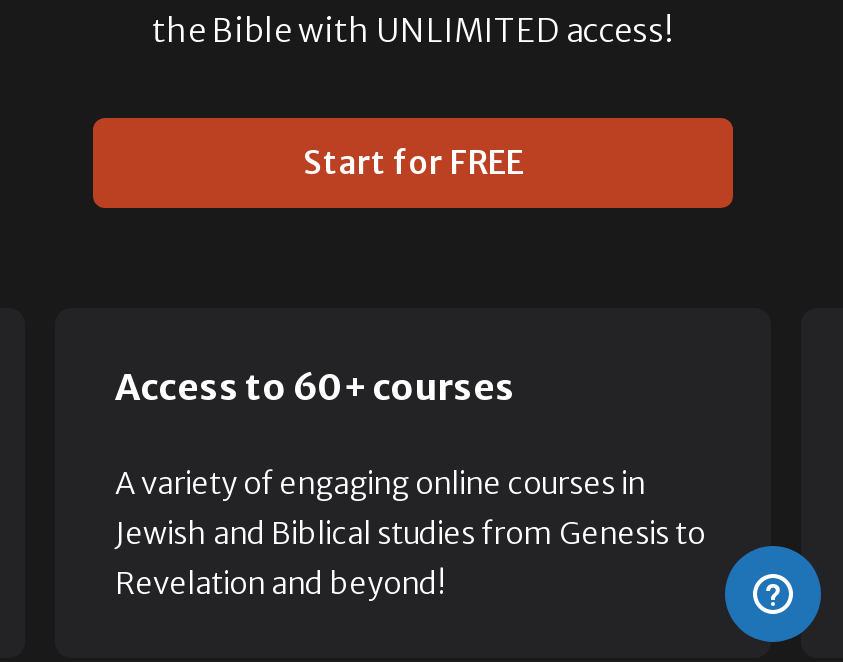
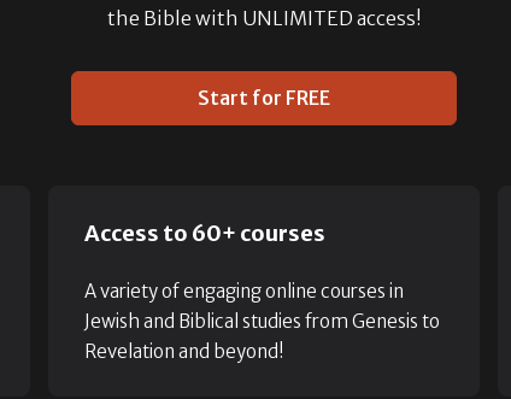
[723,544,823,644] [image] -> none

